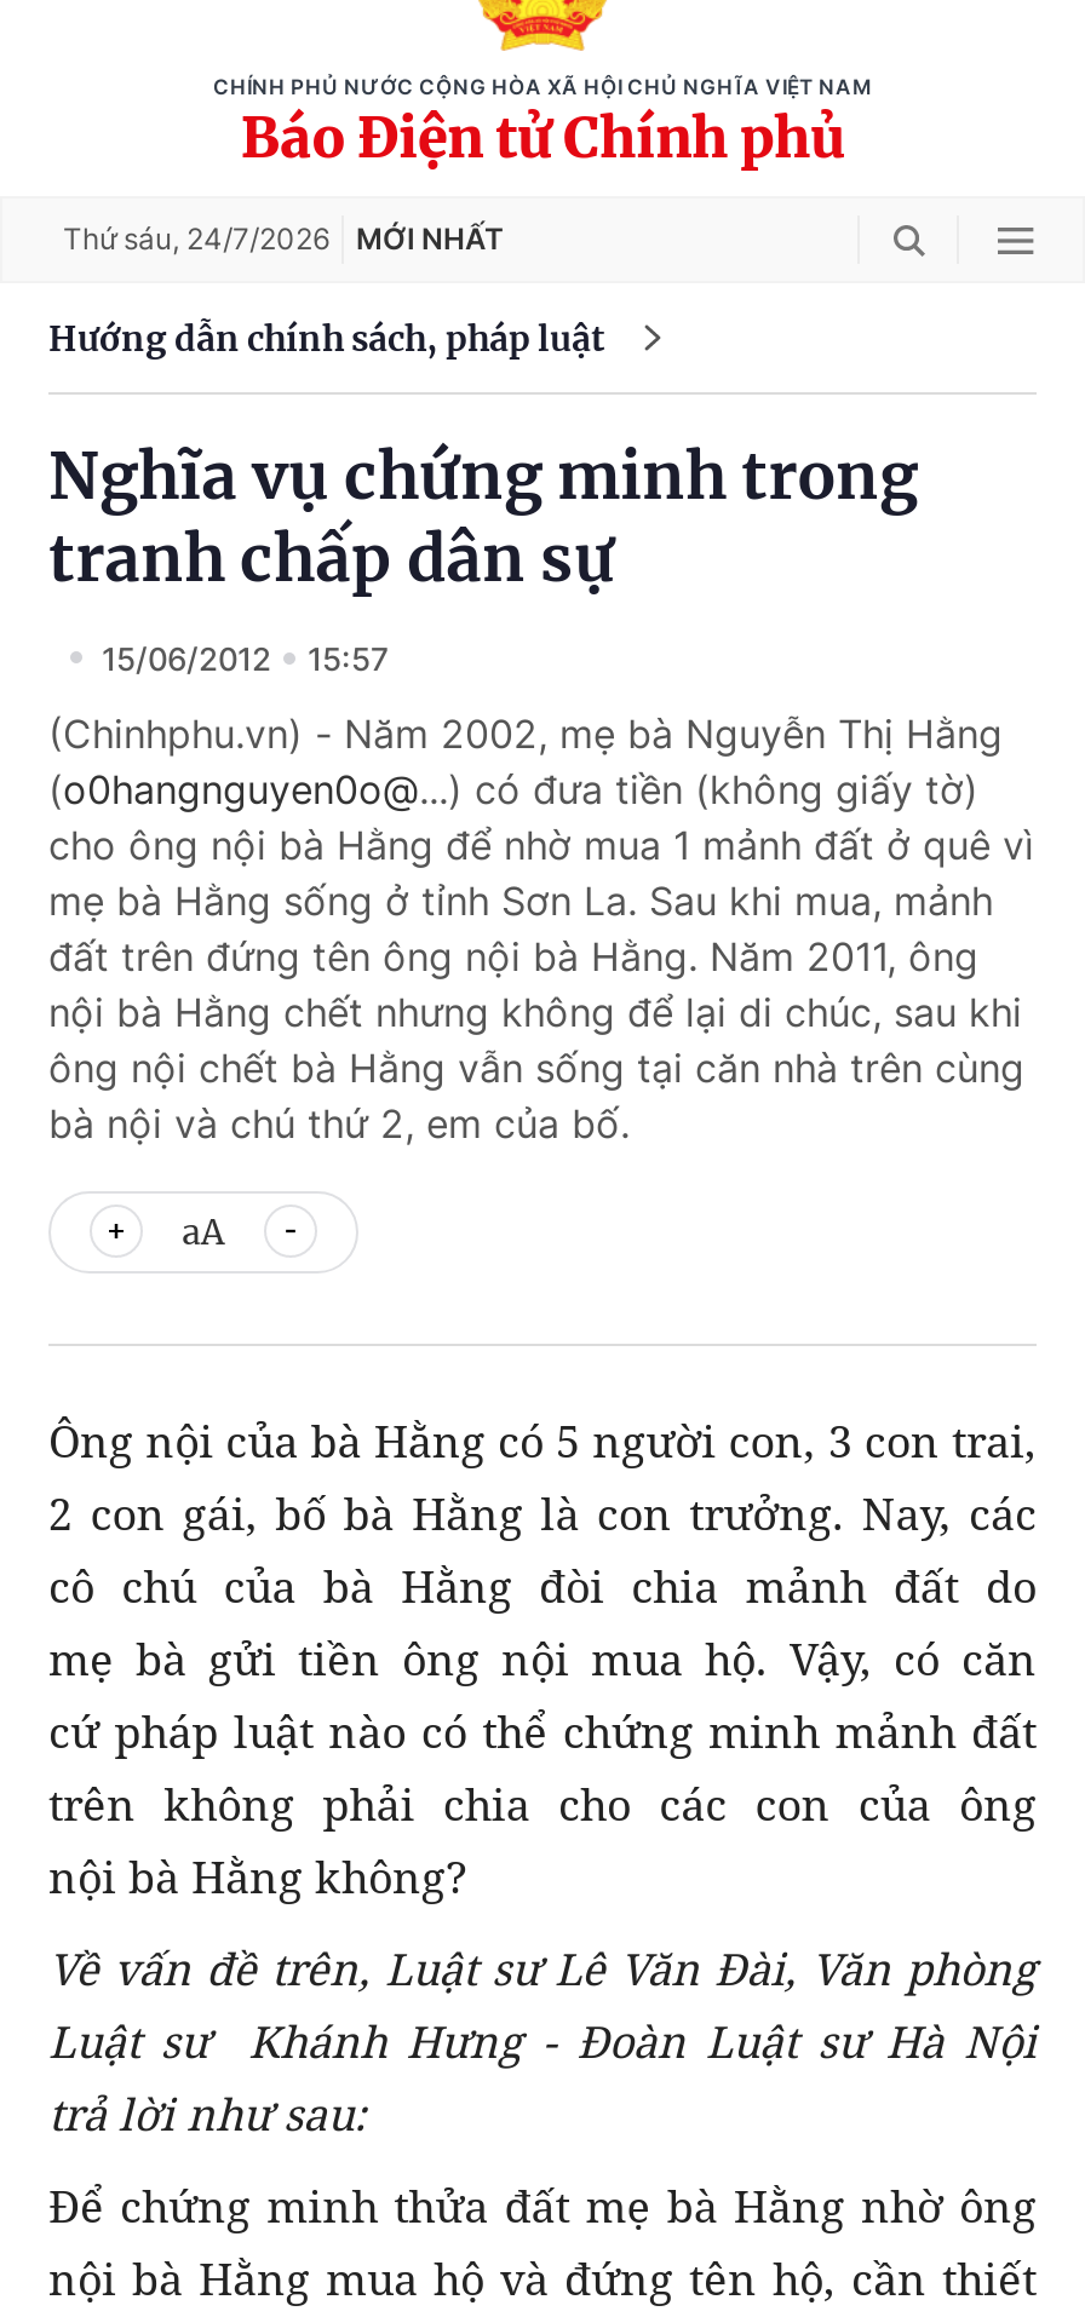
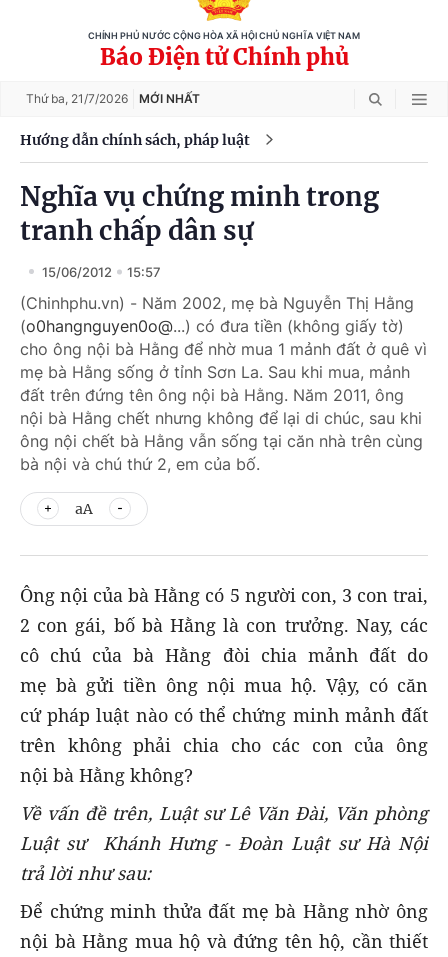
[63,220,504,257] Thứ sáu, 24/7/2026 MỚI NHẤT -> [26,91,200,106] Thứ ba, 21/7/2026 MỚI NHẤT

